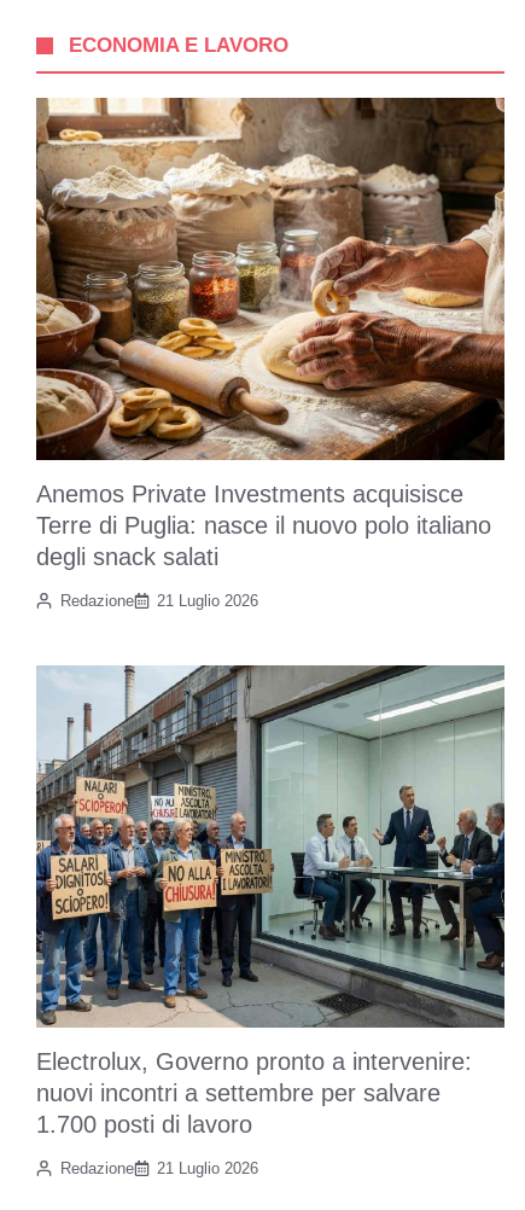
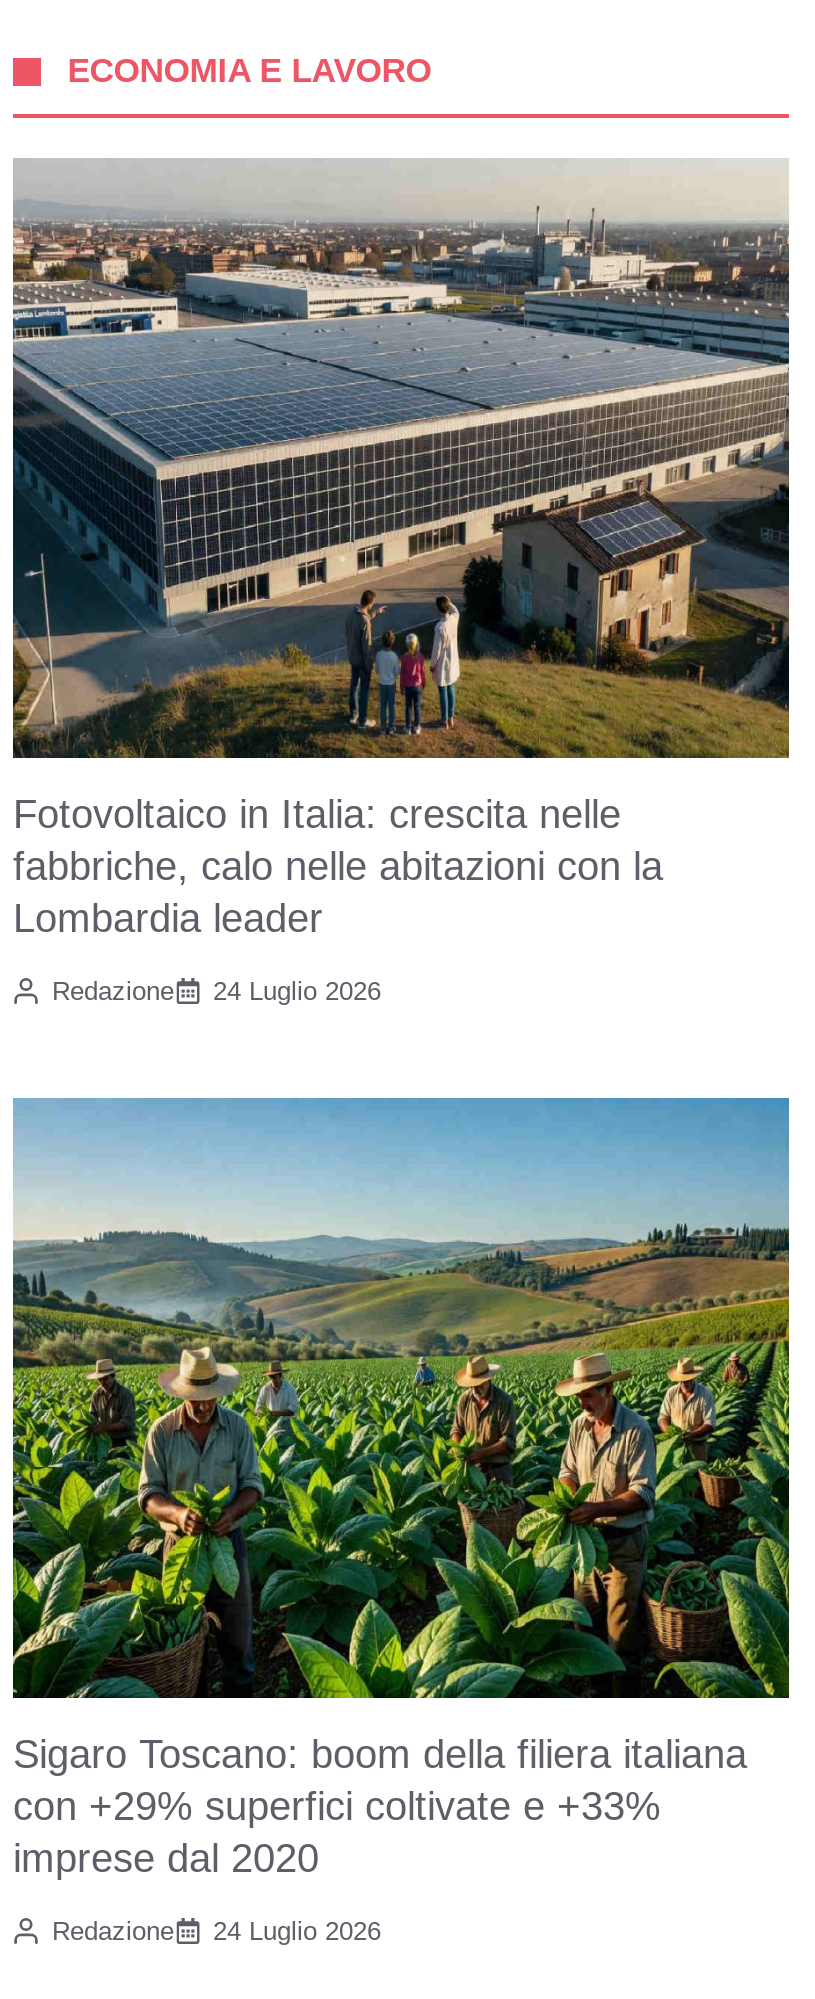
[35,97,506,570] [image] | Anemos Private Investments acquisisce | Terre di Puglia: nasce il nuovo polo italiano | degli snack salati -> [11,158,791,940] [image] | Fotovoltaico in Italia: crescita nelle | fabbriche, calo nelle abitazioni con la | Lombardia leader
[60,591,258,610] Redazione 21 Luglio 2026 -> [52,976,381,1006] Redazione 24 Luglio 2026
[35,664,506,1137] [image] | Electrolux, Governo pronto a intervenire: | nuovi incontri a settembre per salvare | 1.700 posti di lavoro -> [11,1096,791,1880] [image] | Sigaro Toscano: boom della filiera italiana | con +29% superfici coltivate e +33% | imprese dal 2020
[60,1159,258,1177] Redazione 21 Luglio 2026 -> [52,1916,381,1946] Redazione 24 Luglio 2026

